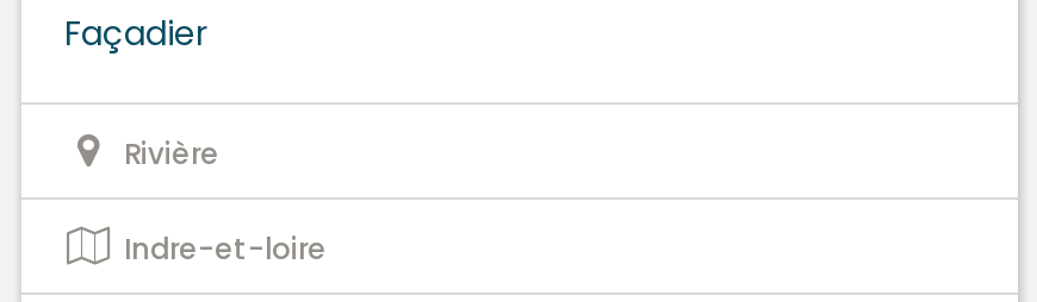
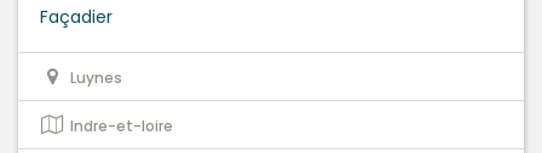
[124,134,219,174] Rivière -> [70,68,122,88] Luynes

